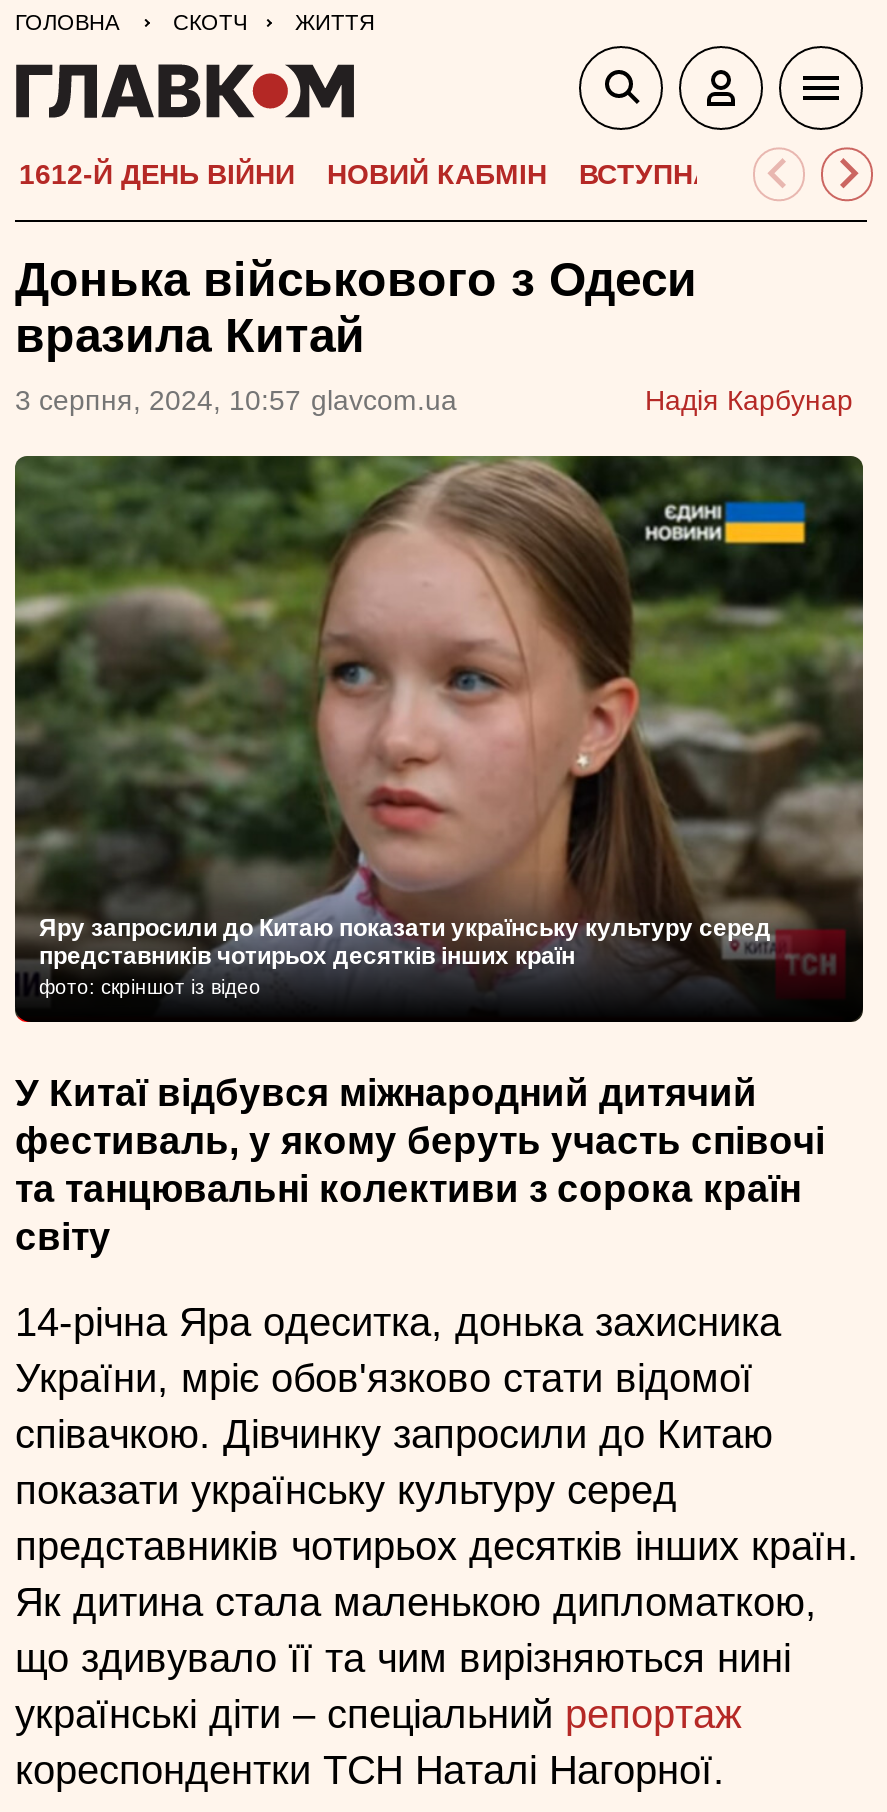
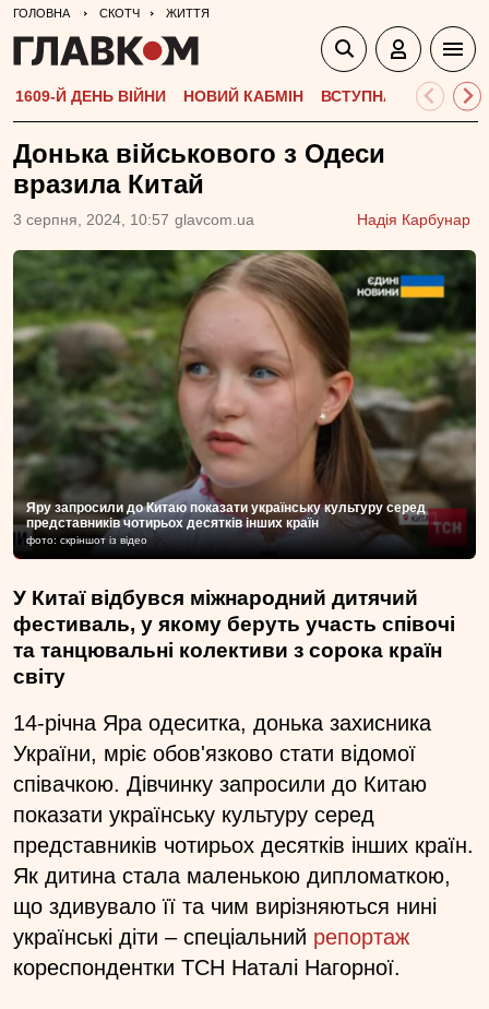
[19,158,295,190] 1612-Й ДЕНЬ ВІЙНИ -> [15,87,166,105] 1609-Й ДЕНЬ ВІЙНИ

